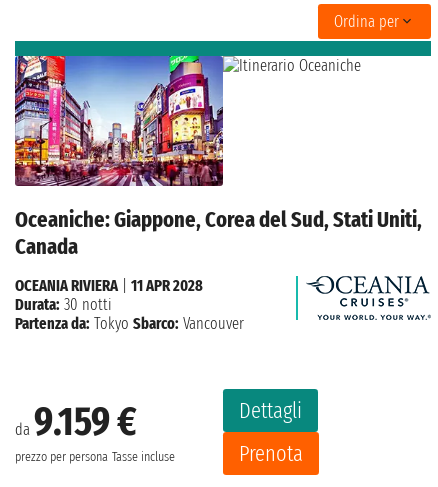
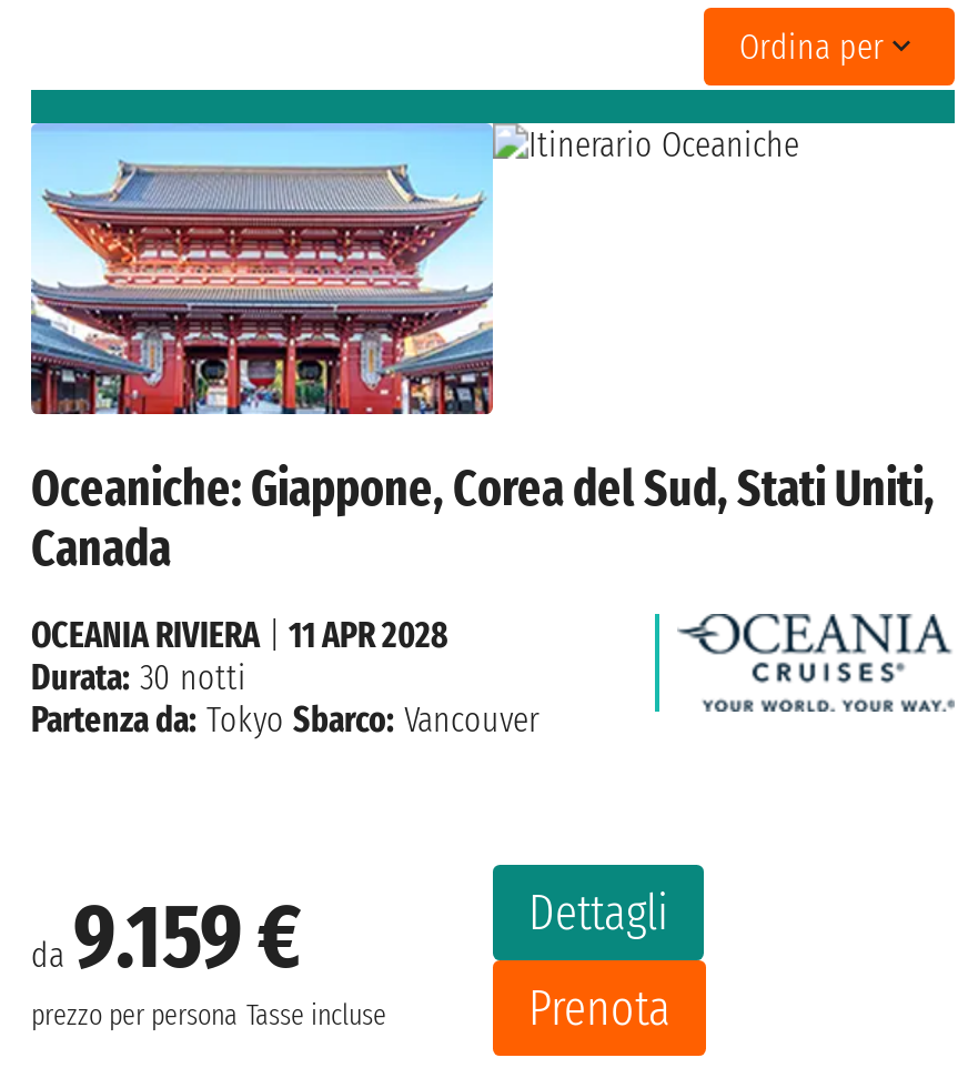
[14,55,224,187] [image] -> [29,121,495,416] [image]

